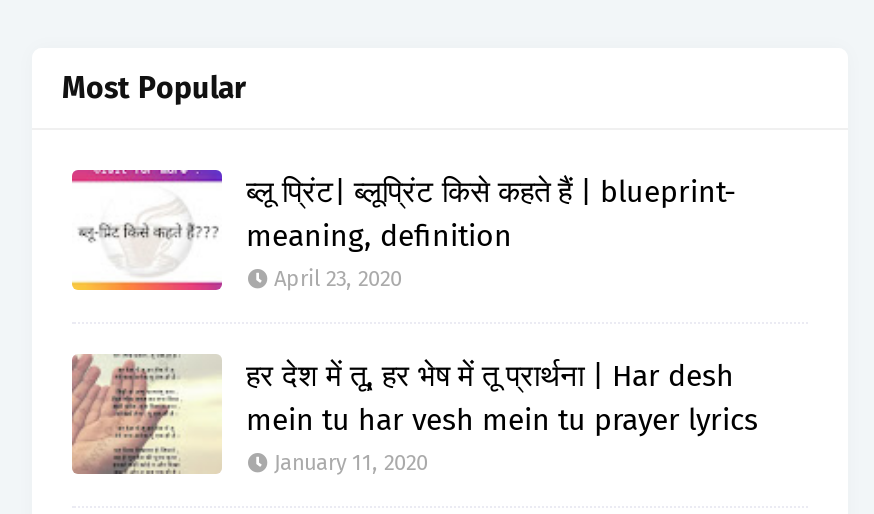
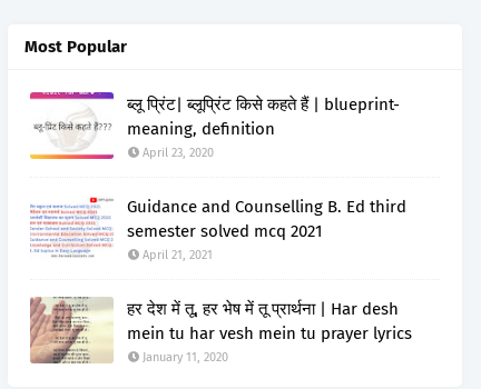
none -> [29,194,406,262] [image] | Guidance and Counselling B. Ed third | semester solved mcq 2021 | April 21, 2021

